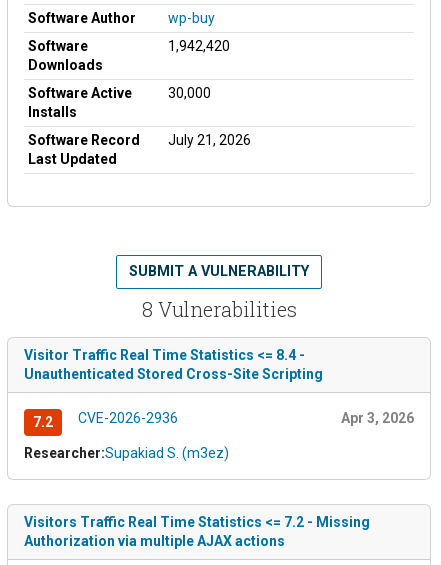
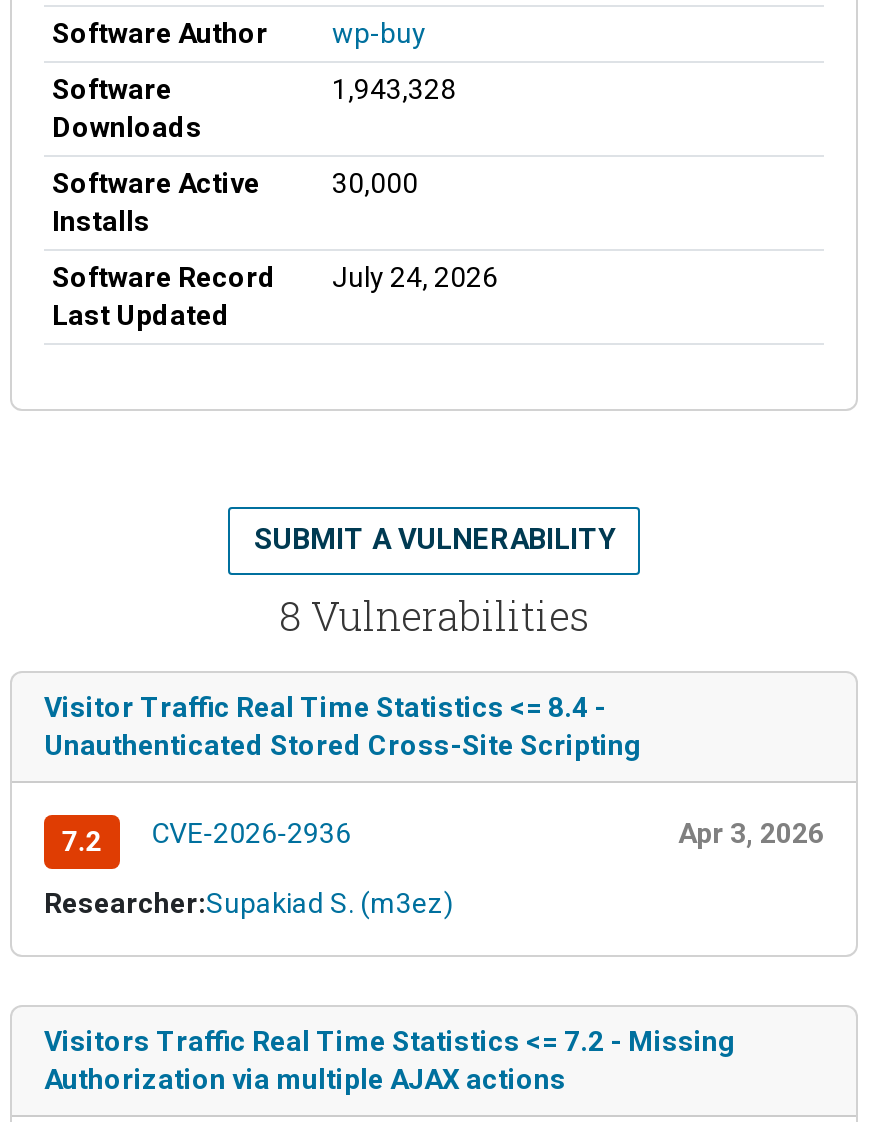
[168,38,230,54] 1,942,420 -> [332,73,456,105] 1,943,328
[28,132,251,148] Software Record July 21, 2026 -> [52,261,498,293] Software Record July 24, 2026

